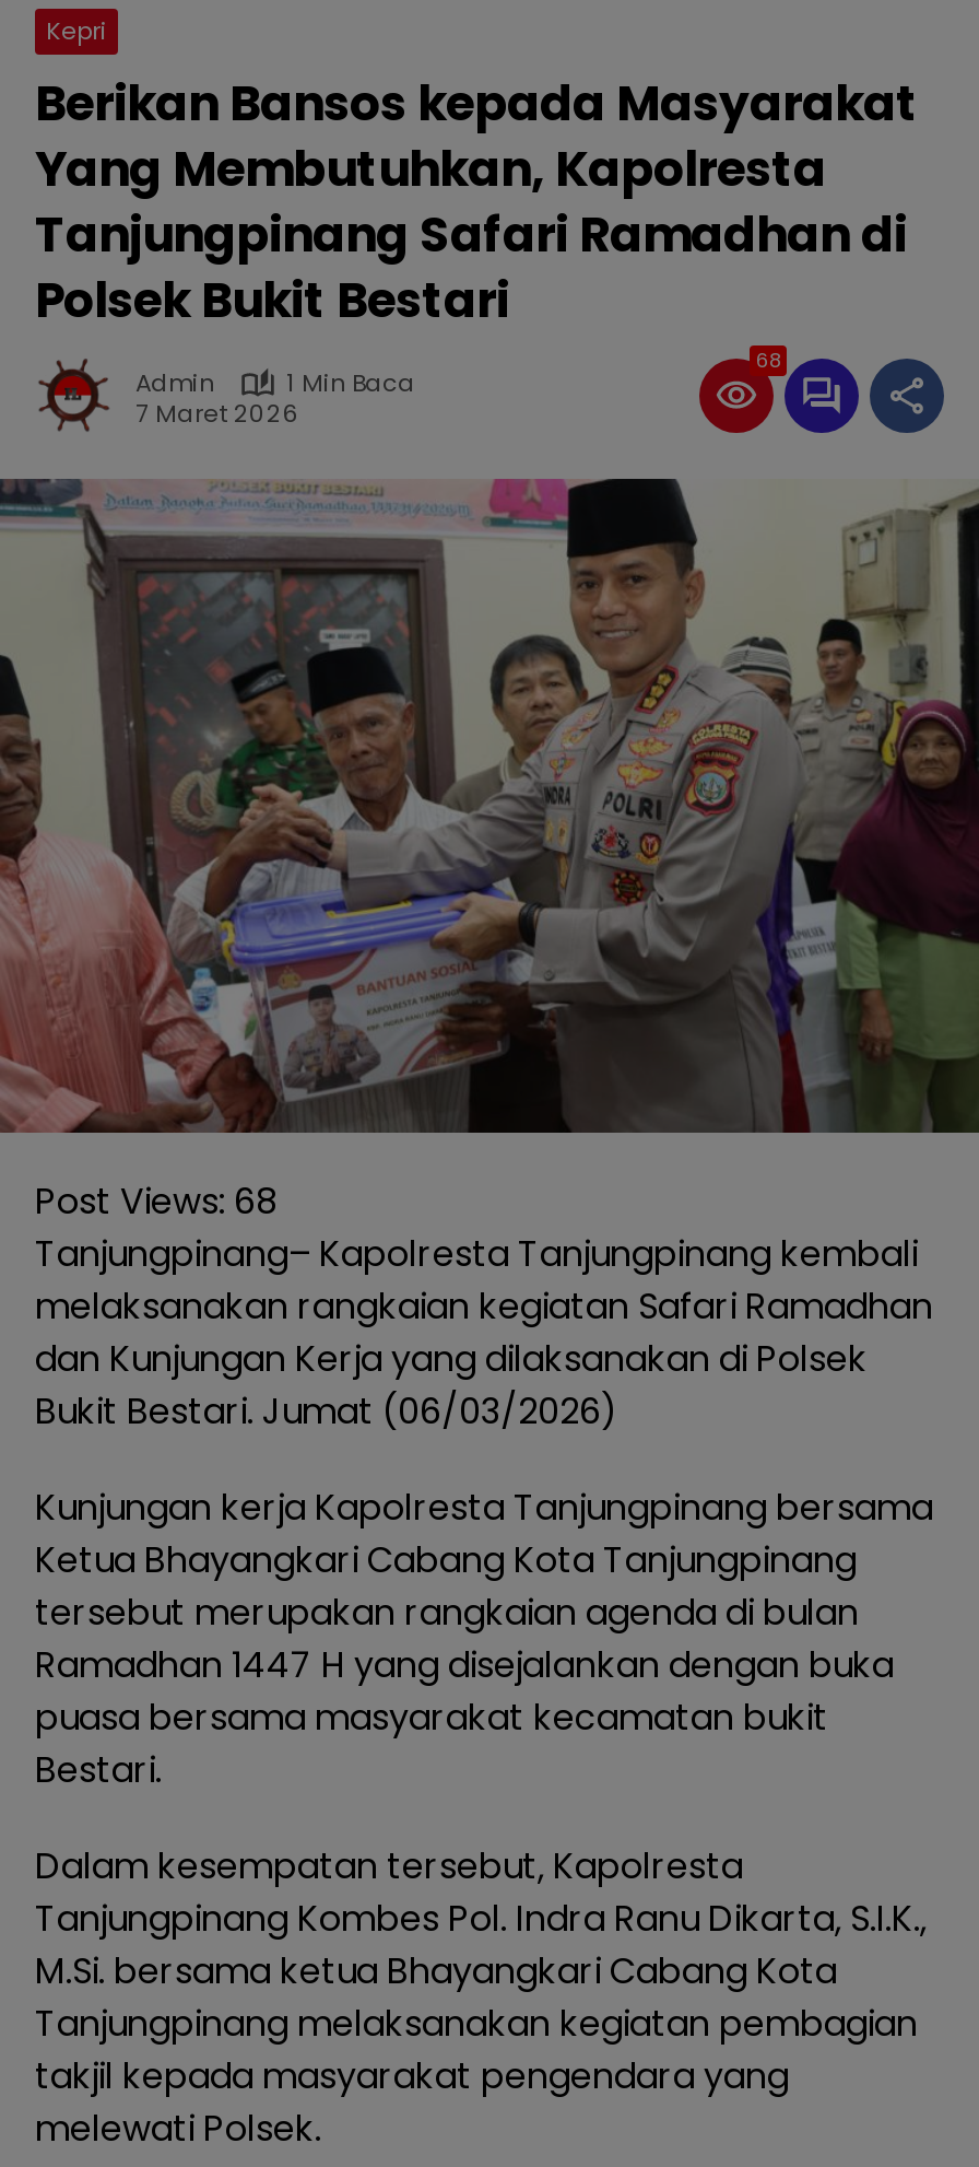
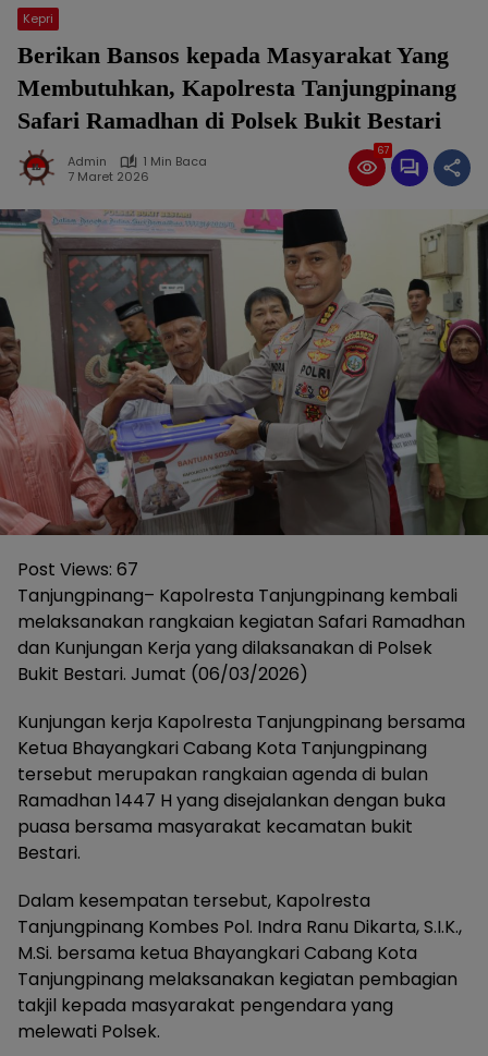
[756,348,780,374] 68 -> [377,144,389,157] 67
[35,1176,278,1226] Post Views: 68 -> [17,557,138,582] Post Views: 67

